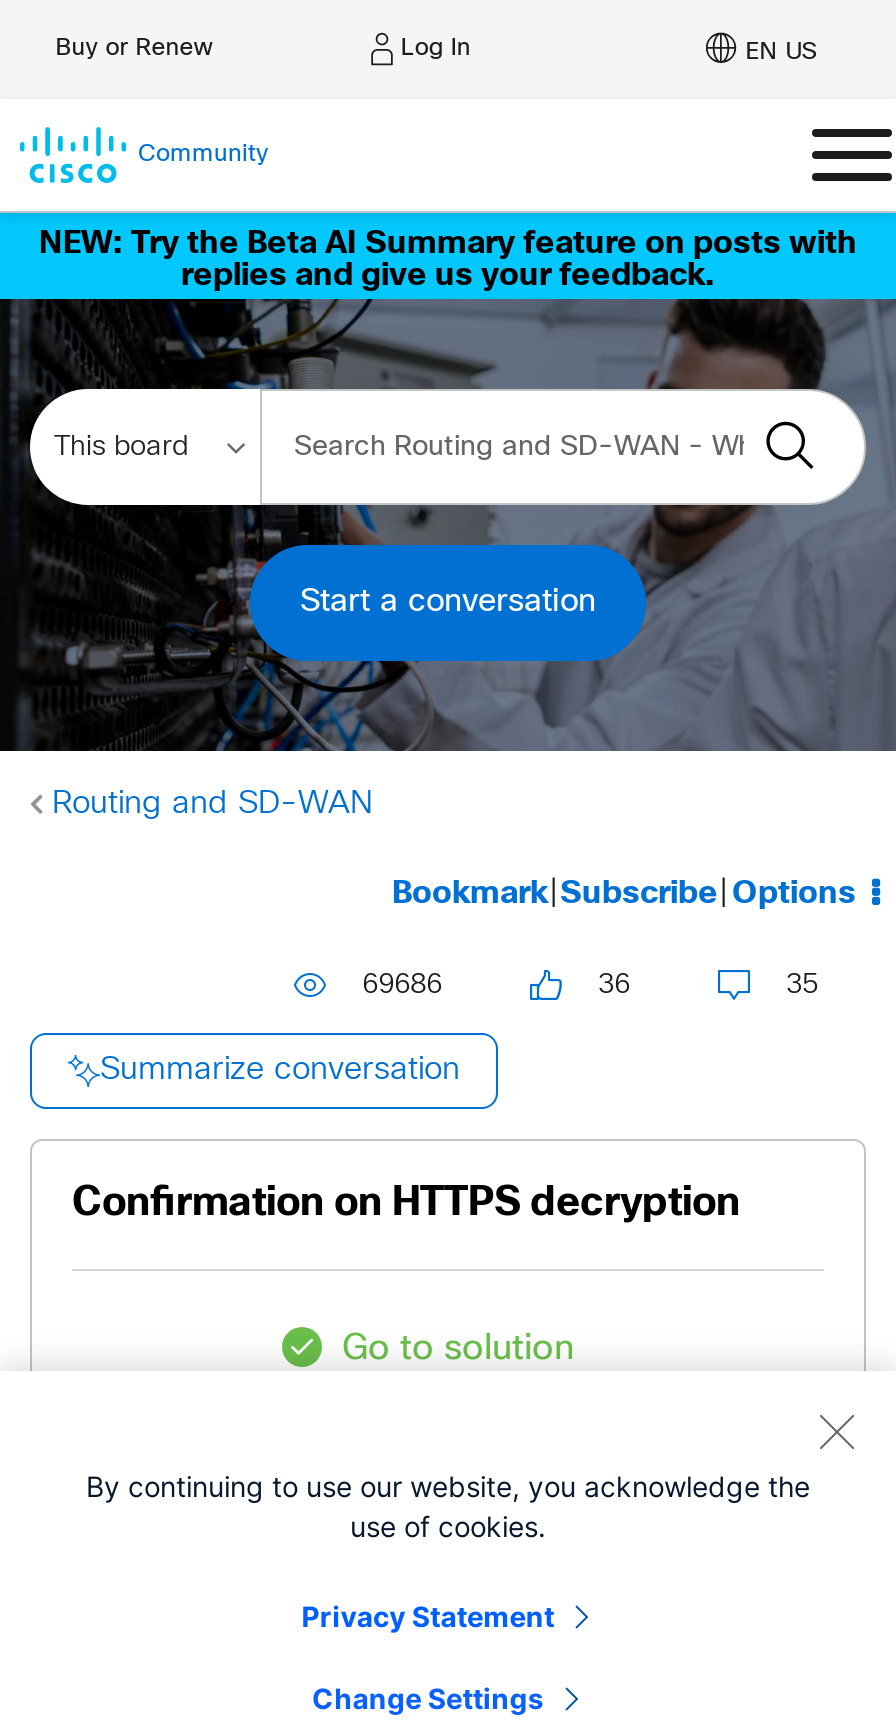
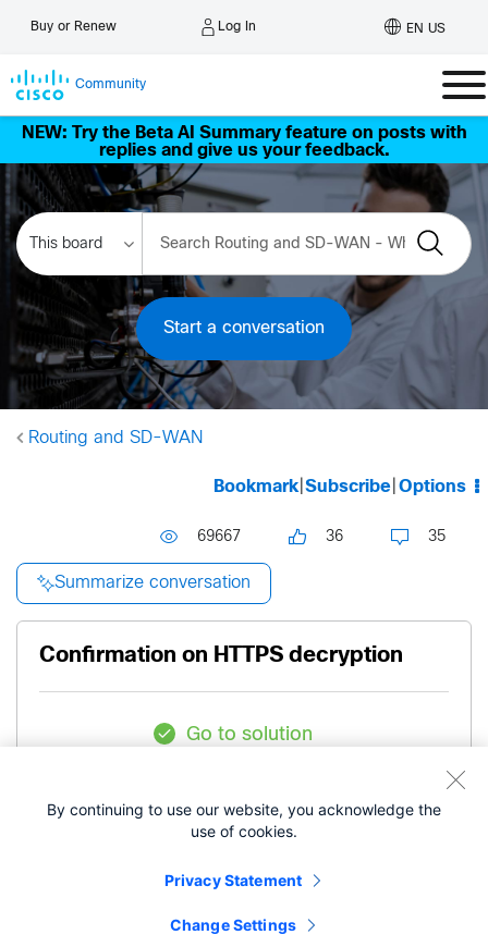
[362,973,442,999] 69686 -> [197,530,241,544] 69667

